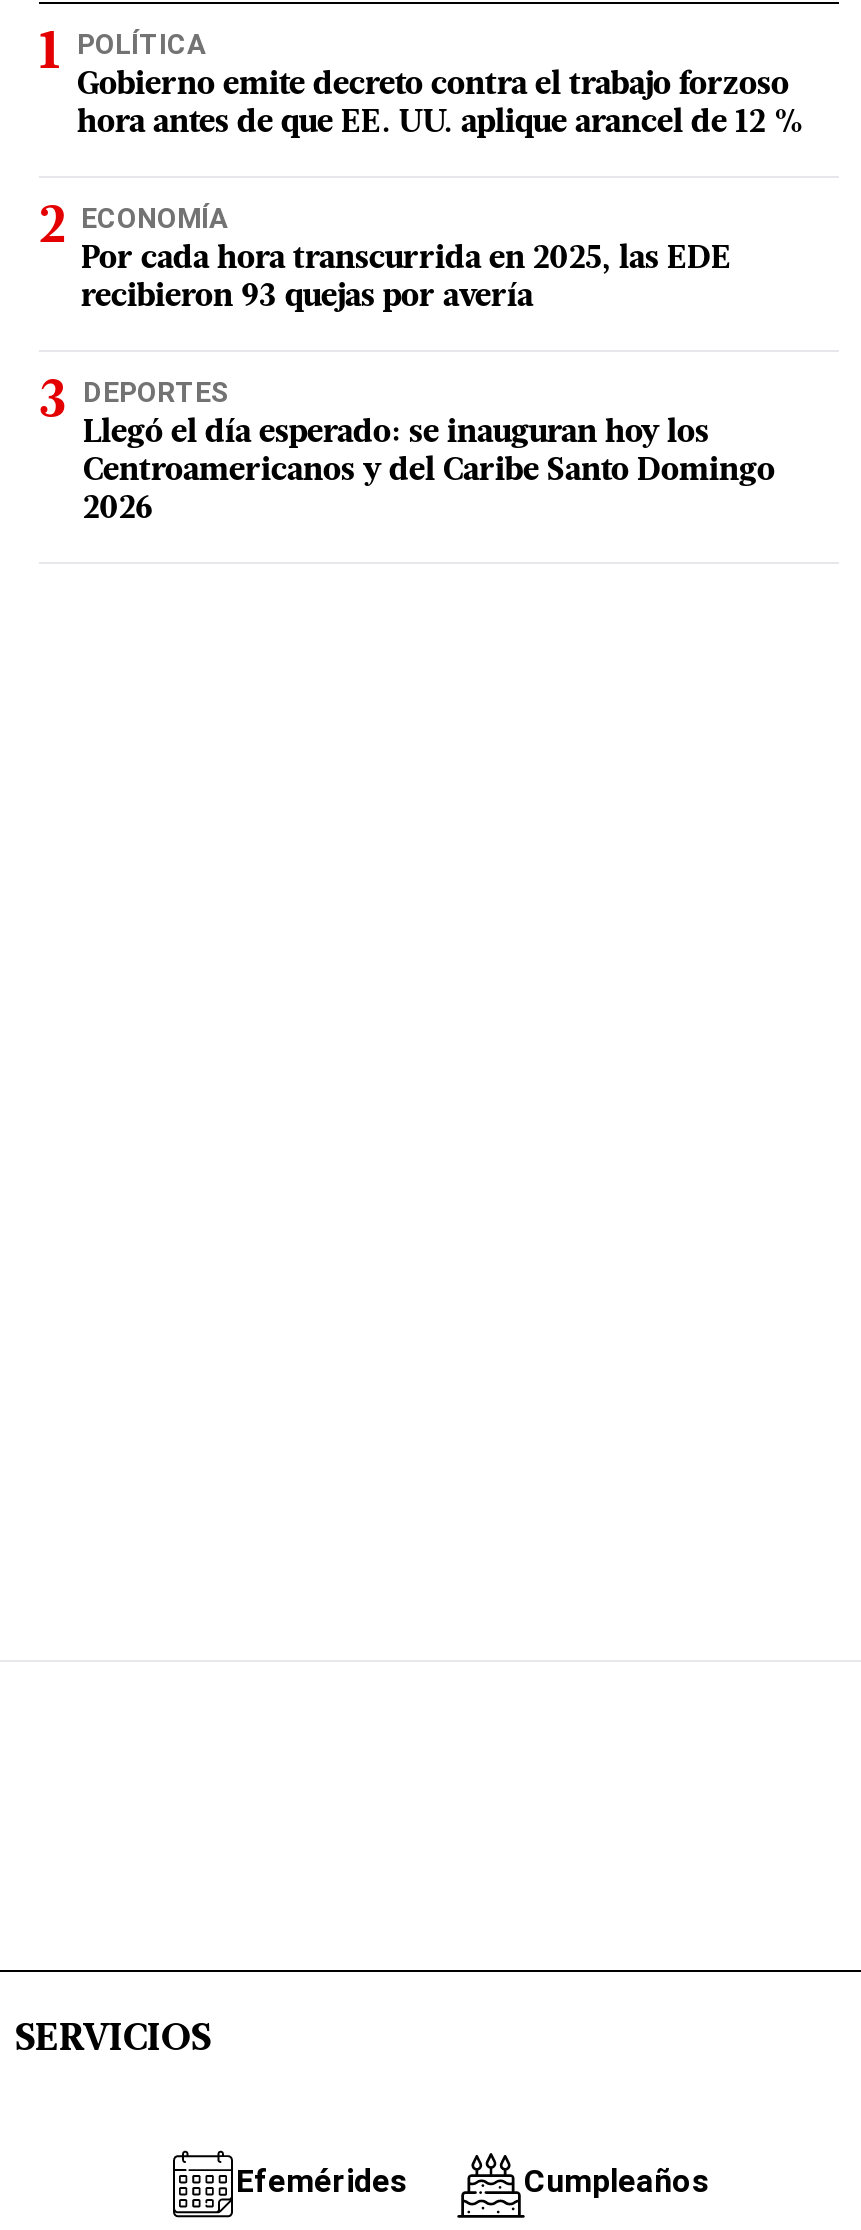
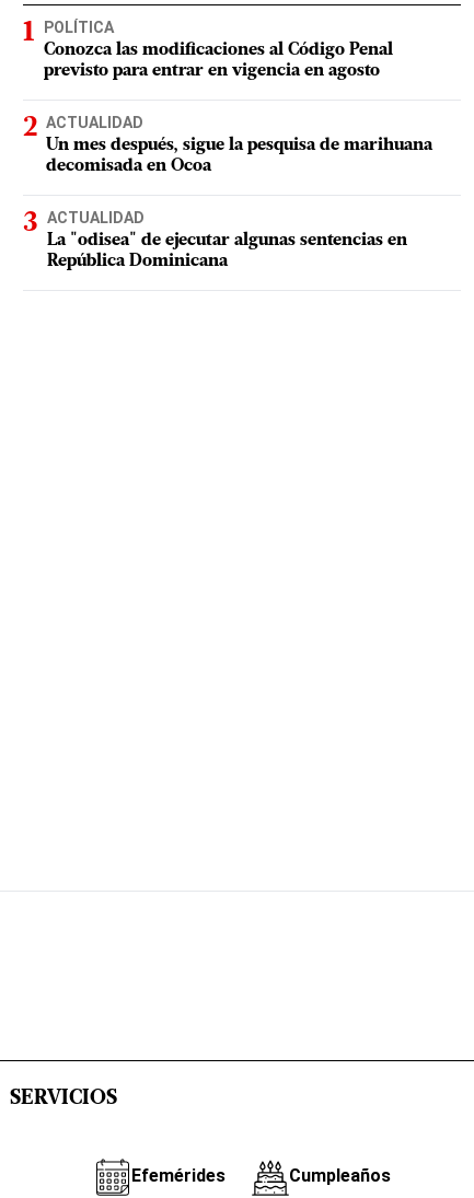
[77,70,805,140] Gobierno emite decreto contra el trabajo forzoso | hora antes de que EE. UU. aplique arancel de 12 % -> [44,42,393,80] Conozca las modificaciones al Código Penal | previsto para entrar en vigencia en agosto
[81,202,731,314] ECONOMÍA | Por cada hora transcurrida en 2025, las EDE | recibieron 93 quejas por avería -> [46,114,432,175] ACTUALIDAD | Un mes después, sigue la pesquisa de marihuana | decomisada en Ocoa
[83,376,775,526] DEPORTES | Llegó el día esperado: se inauguran hoy los | Centroamericanos y del Caribe Santo Domingo | 2026 -> [47,209,407,270] ACTUALIDAD | La "odisea" de ejecutar algunas sentencias en | República Dominicana

